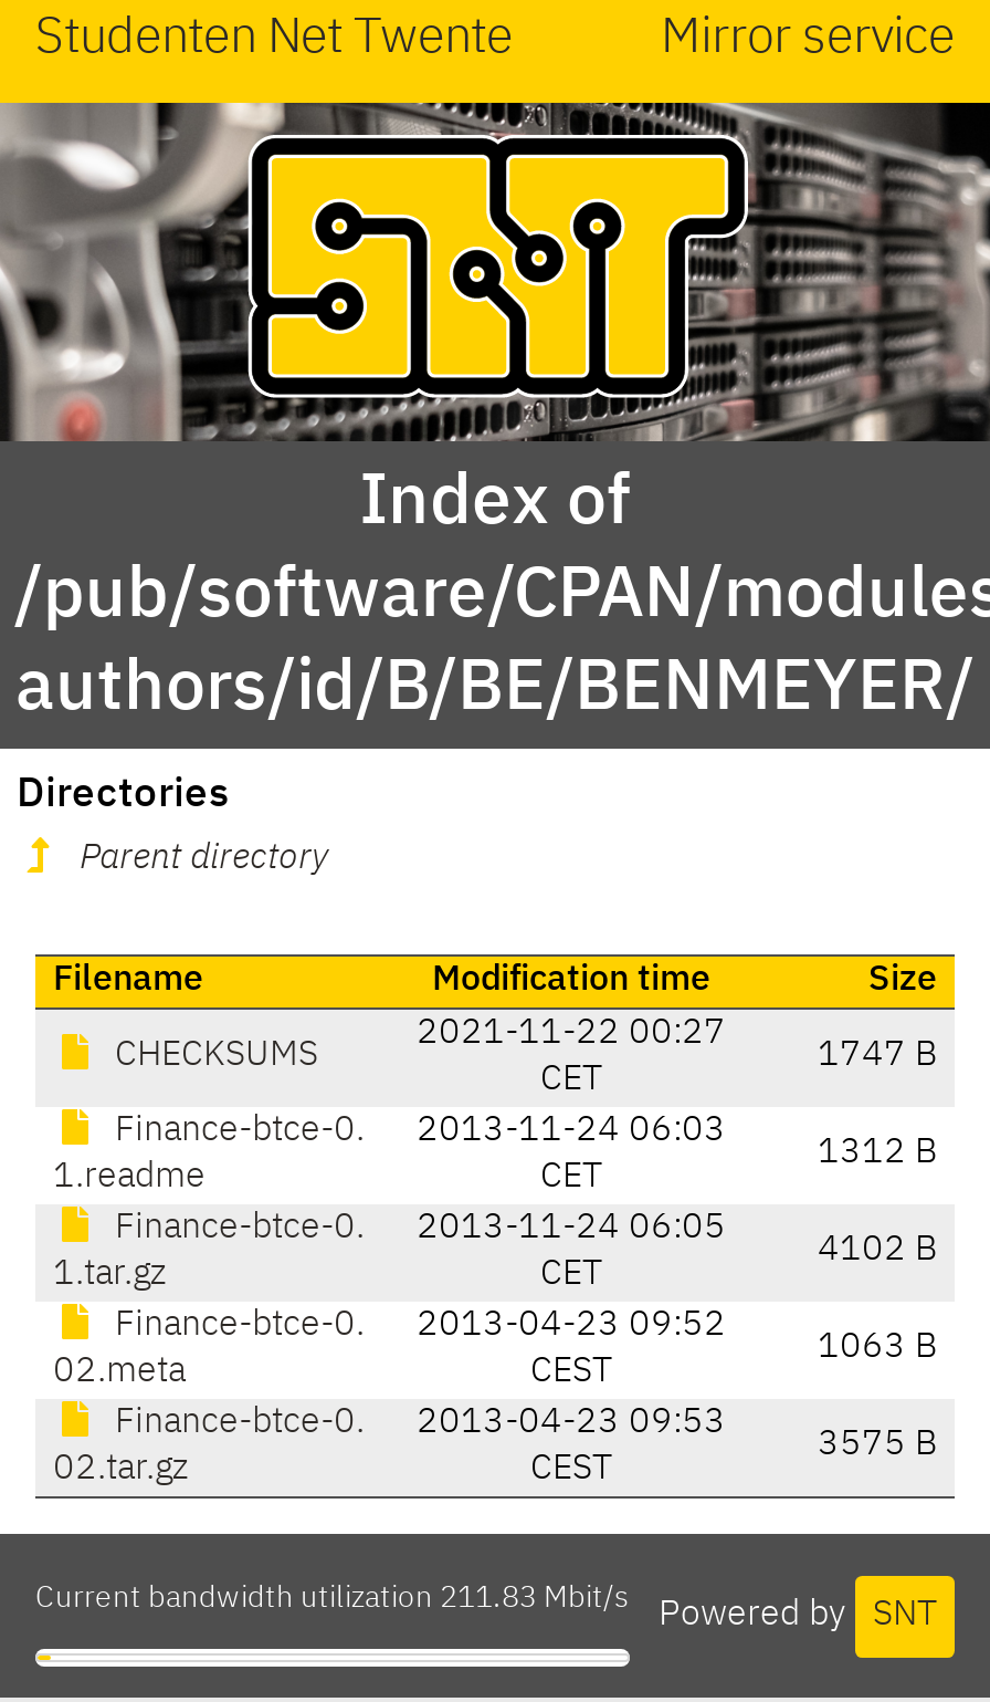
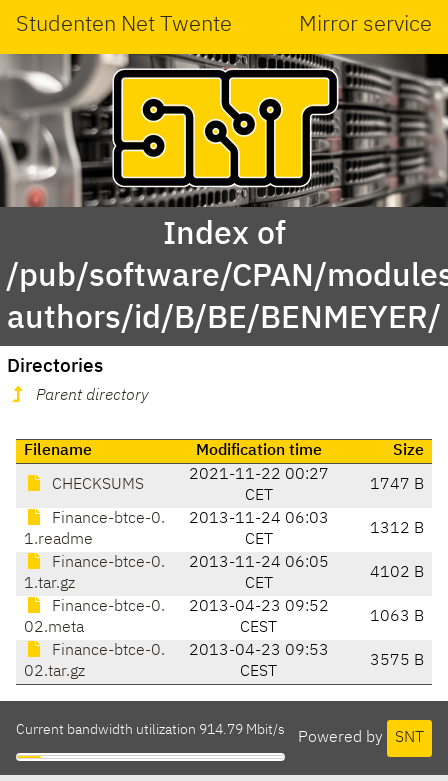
[35,1583,630,1614] Current bandwidth utilization 211.83 Mbit/s -> [16,723,285,737] Current bandwidth utilization 914.79 Mbit/s

